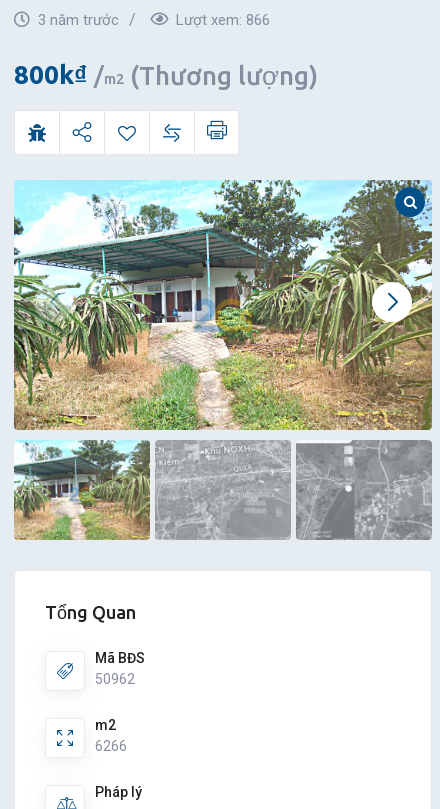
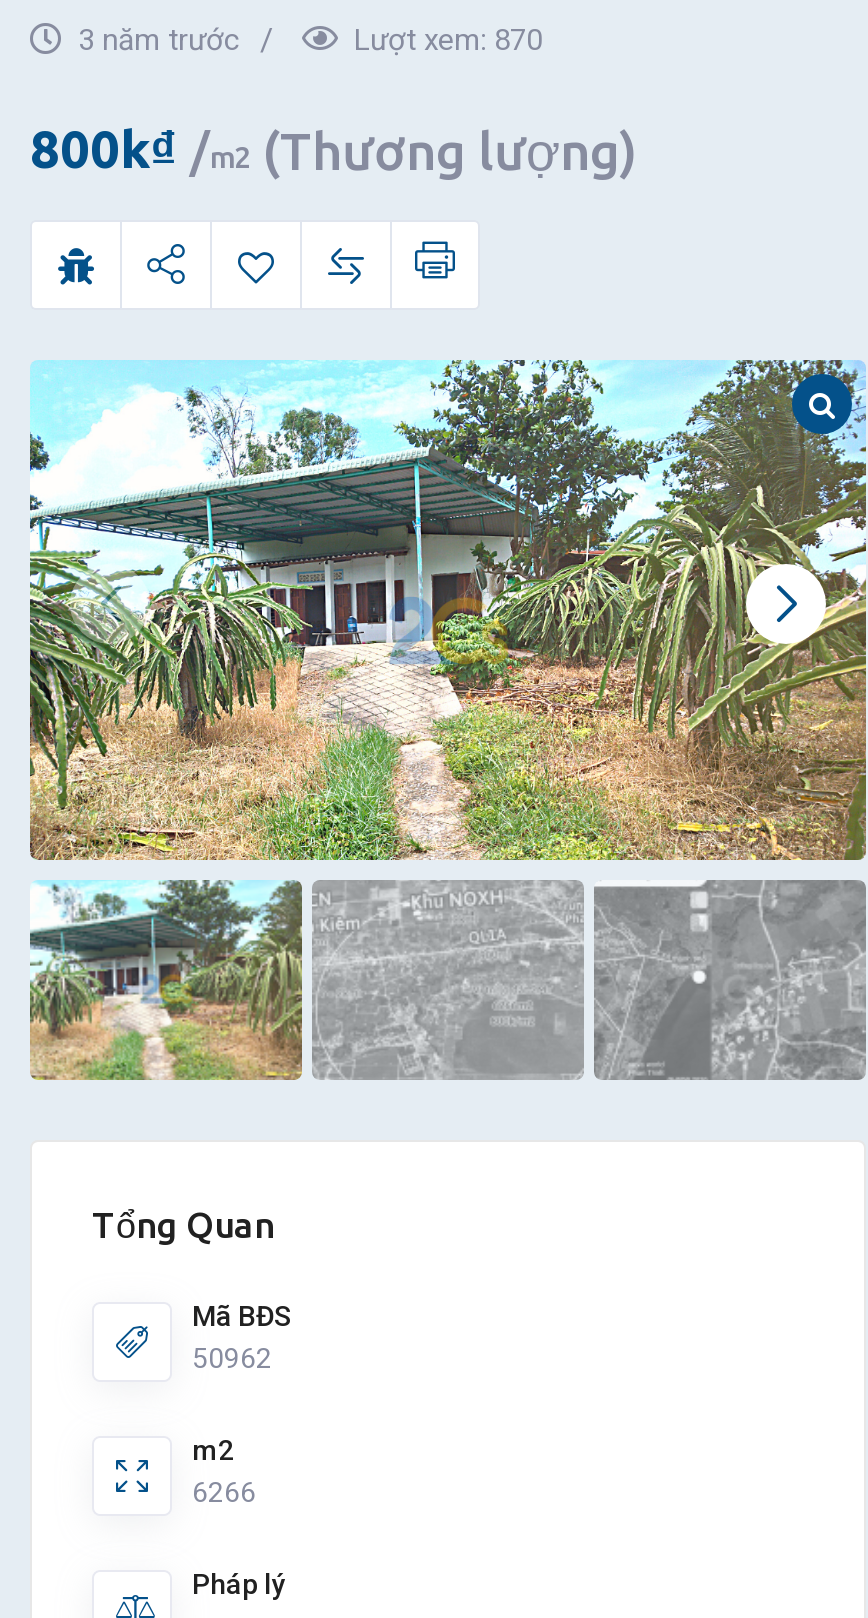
[176,11,270,29] Lượt xem: 866 -> [354,22,542,58] Lượt xem: 870

